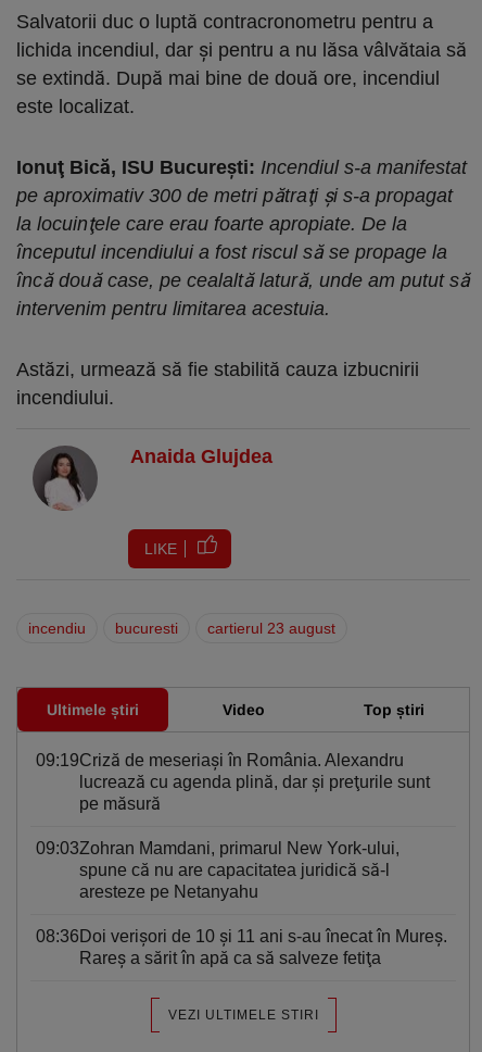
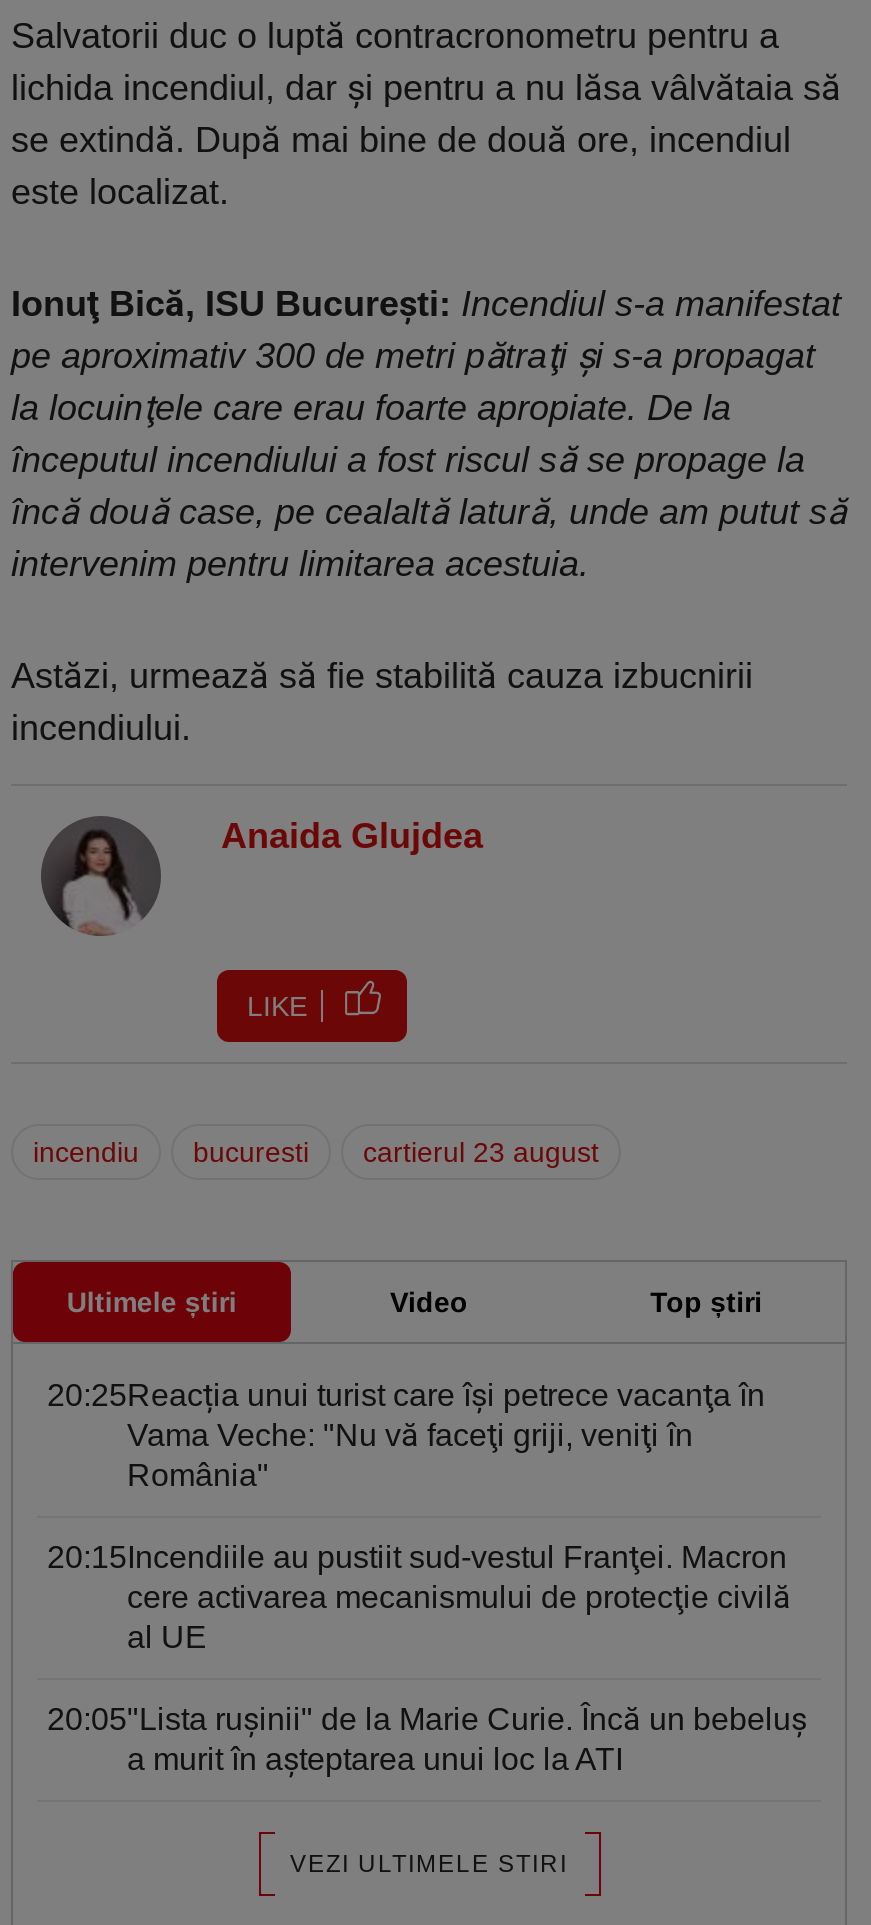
[36,751,430,813] 09:19Criză de meseriași în România. Alexandru | lucrează cu agenda plină, dar şi preţurile sunt | pe măsură -> [47,1378,765,1492] 20:25Reacția unui turist care îşi petrece vacanţa în | Vama Veche: "Nu vă faceţi griji, veniţi în | România"
[36,839,399,901] 09:03Zohran Mamdani, primarul New York-ului, | spune că nu are capacitatea juridică să-l | aresteze pe Netanyahu -> [47,1540,791,1654] 20:15Incendiile au pustiit sud-vestul Franţei. Macron | cere activarea mecanismului de protecţie civilă | al UE
[36,927,447,967] 08:36Doi verișori de 10 și 11 ani s-au înecat în Mureș. | Rareș a sărit în apă ca să salveze fetiţa -> [47,1702,807,1776] 20:05"Lista ruşinii" de la Marie Curie. Încă un bebeluş | a murit în aşteptarea unui loc la ATI

